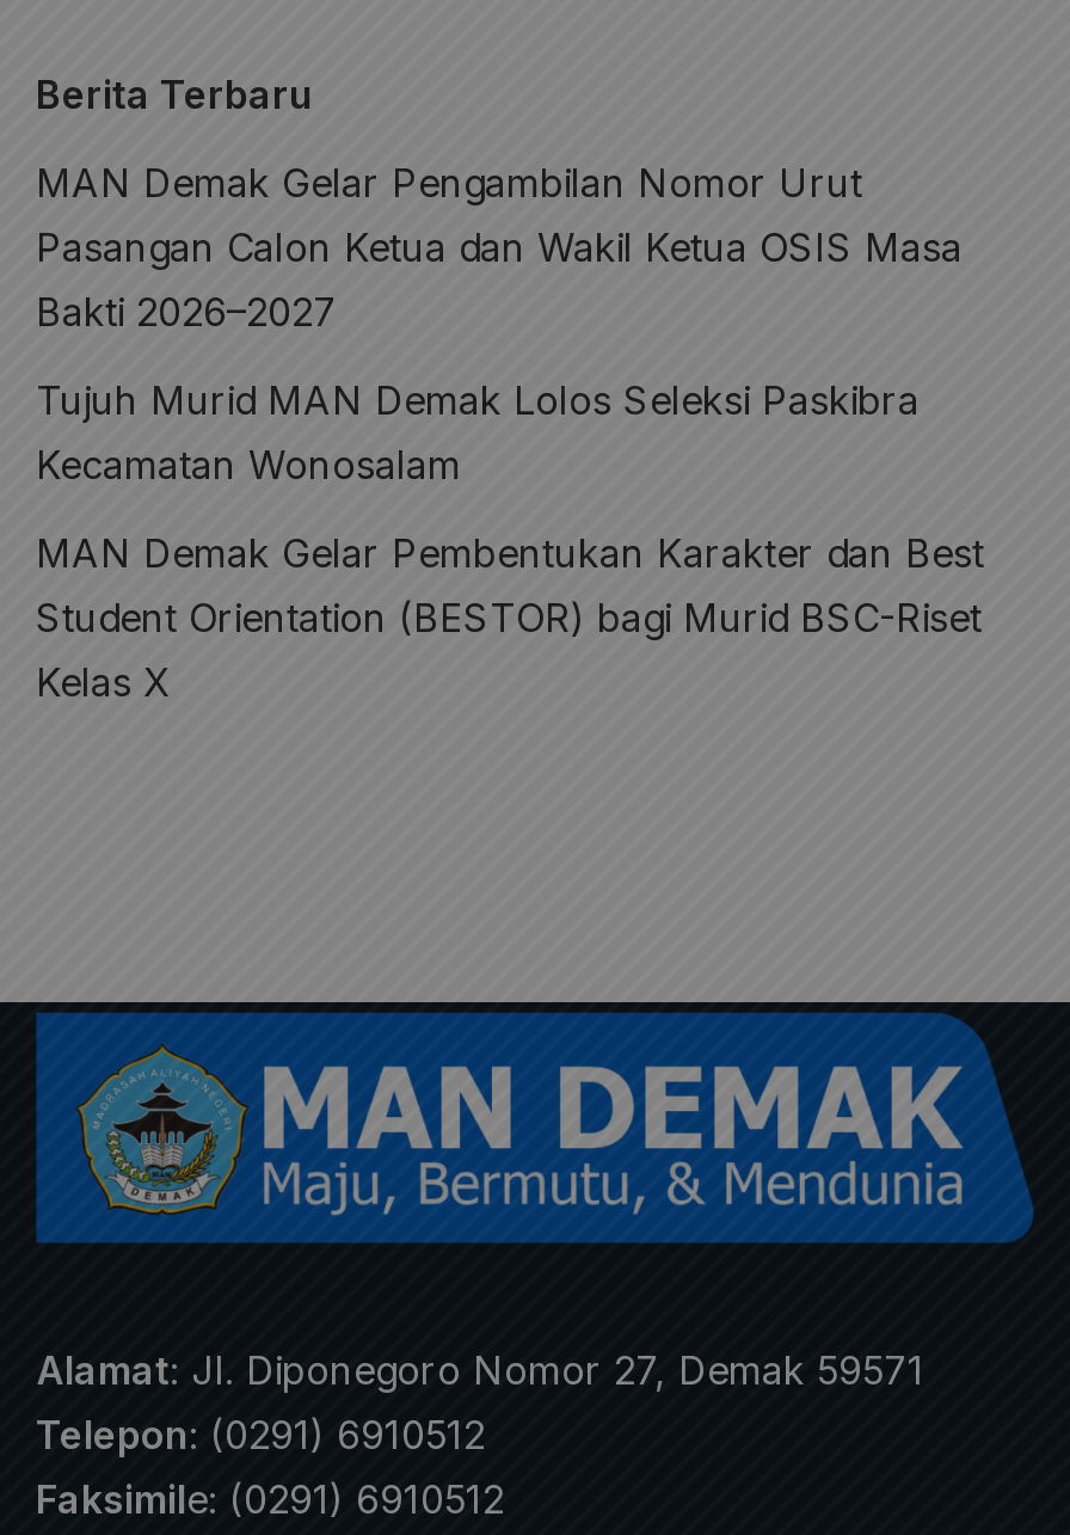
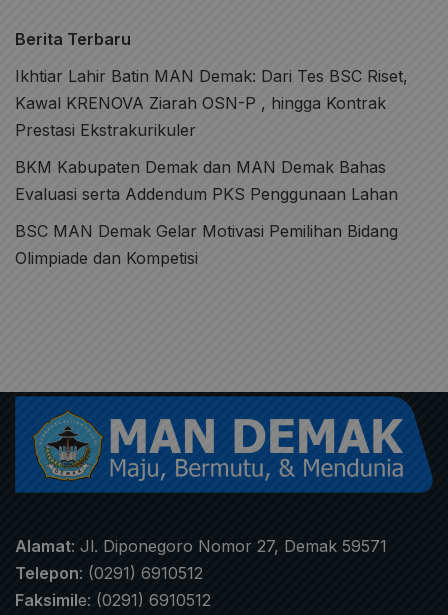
[36,159,963,335] MAN Demak Gelar Pengambilan Nomor Urut | Pasangan Calon Ketua dan Wakil Ketua OSIS Masa | Bakti 2026–2027 -> [15,66,408,140] Ikhtiar Lahir Batin MAN Demak: Dari Tes BSC Riset, | Kawal KRENOVA Ziarah OSN-P , hingga Kontrak | Prestasi Ekstrakurikuler
[36,376,920,488] Tujuh Murid MAN Demak Lolos Seleksi Paskibra | Kecamatan Wonosalam -> [15,157,398,204] BKM Kabupaten Demak dan MAN Demak Bahas | Evaluasi serta Addendum PKS Penggunaan Lahan
[36,529,984,706] MAN Demak Gelar Pembentukan Karakter dan Best | Student Orientation (BESTOR) bagi Murid BSC-Riset | Kelas X -> [15,221,398,268] BSC MAN Demak Gelar Motivasi Pemilihan Bidang | Olimpiade dan Kompetisi

